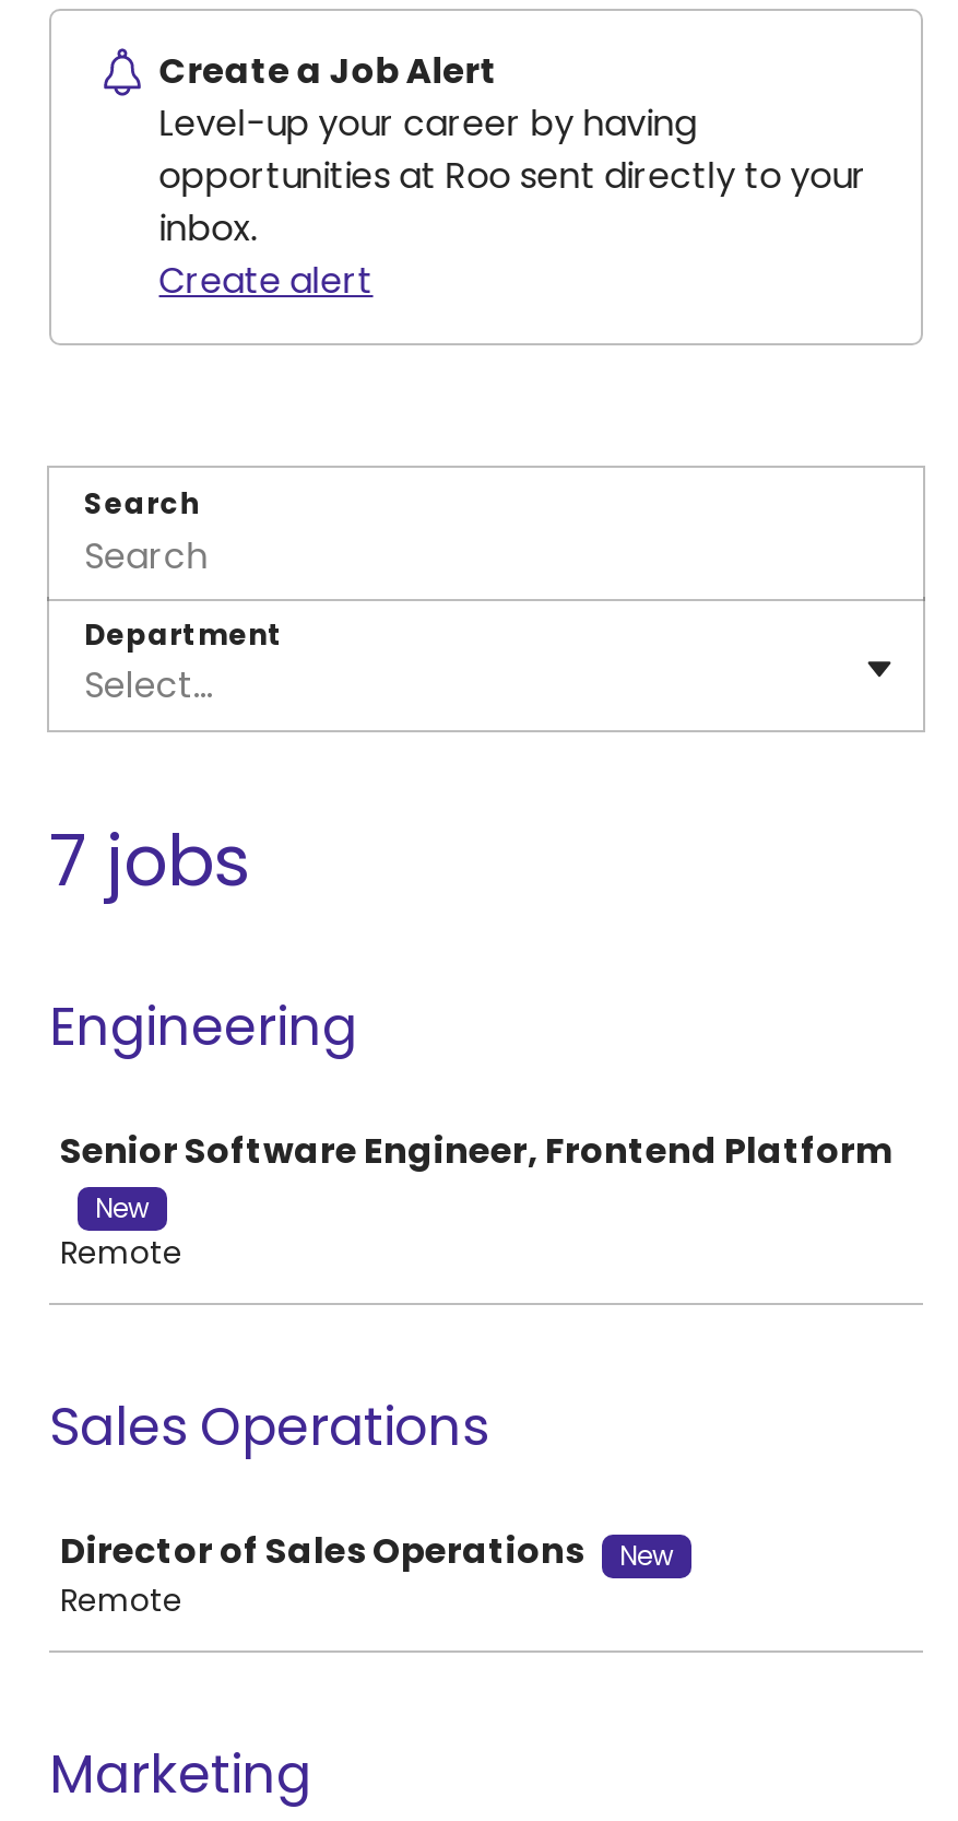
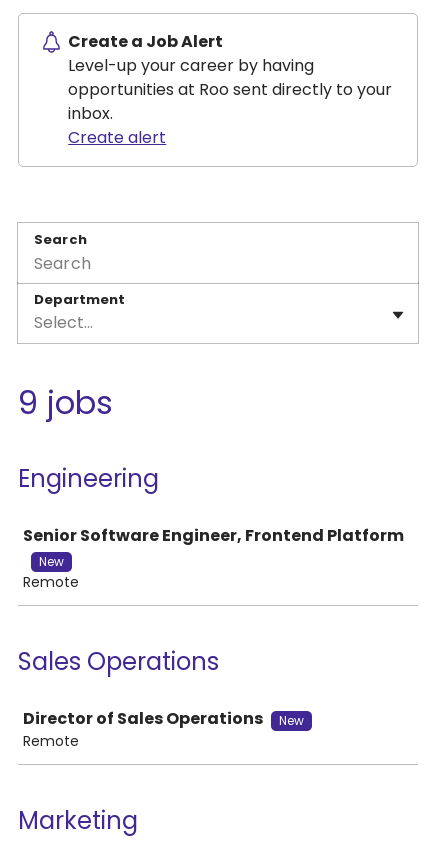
[49,811,250,909] 7 jobs -> [18,380,113,425] 9 jobs

